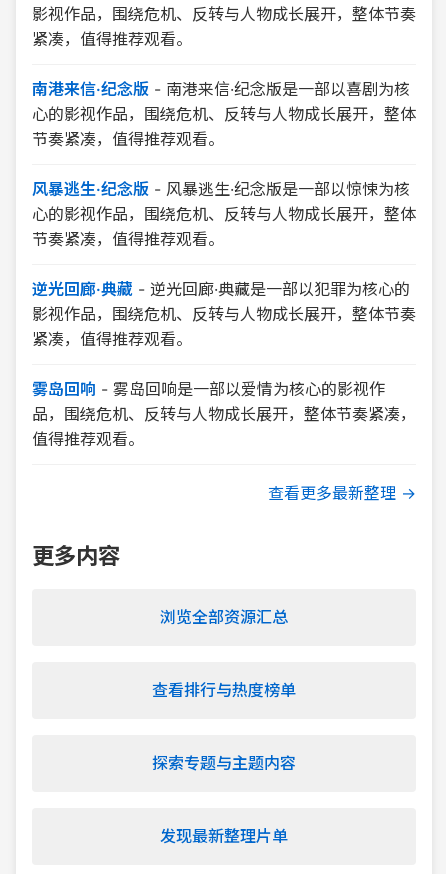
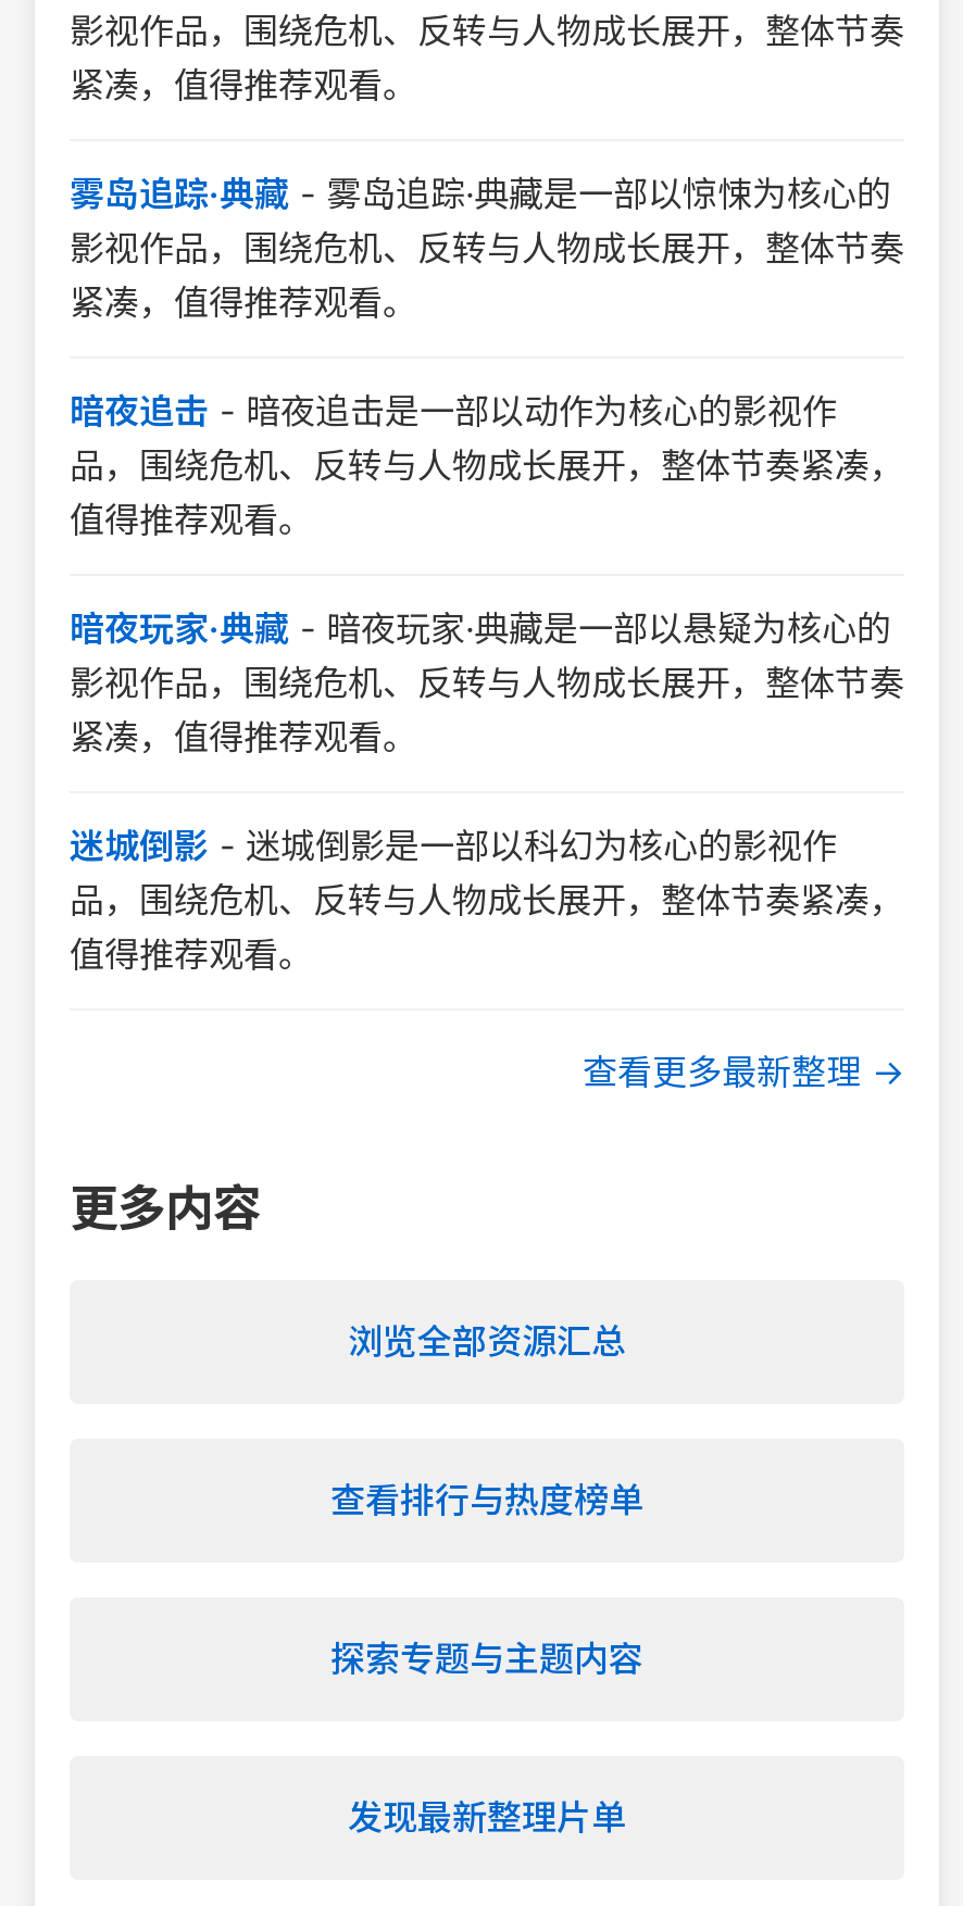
[32,79,416,299] 南港来信·纪念版-南港来信·纪念版是一部以喜剧为核 | 心的影视作品，围绕危机、反转与人物成长展开，整体 | 节奏紧凑，值得推荐观看。 | 风暴逃生·纪念版-风暴逃生·纪念版是一部以惊悚为核 | 心的影视作品，围绕危机、反转与人物成长展开，整体 | 节奏紧凑，值得推荐观看。 | 逆光回廊·典藏-逆光回廊·典藏是一部以犯罪为核心的 -> [70,172,891,215] 雾岛追踪·典藏-雾岛追踪·典藏是一部以惊悚为核心的
moved [32,304,416,349] -> [70,226,904,324]: 影视作品，围绕危机、反转与人物成长展开，整体节奏 | 紧凑，值得推荐观看。
[32,379,385,399] 雾岛回响-雾岛回响是一部以爱情为核心的影视作 -> [70,389,904,867] 暗夜追击-暗夜追击是一部以动作为核心的影视作 | 品，围绕危机、反转与人物成长展开，整体节奏紧凑， | 值得推荐观看。 | 暗夜玩家·典藏-暗夜玩家·典藏是一部以悬疑为核心的 | 影视作品，围绕危机、反转与人物成长展开，整体节奏 | 紧凑，值得推荐观看。 | 迷城倒影-迷城倒影是一部以科幻为核心的影视作

